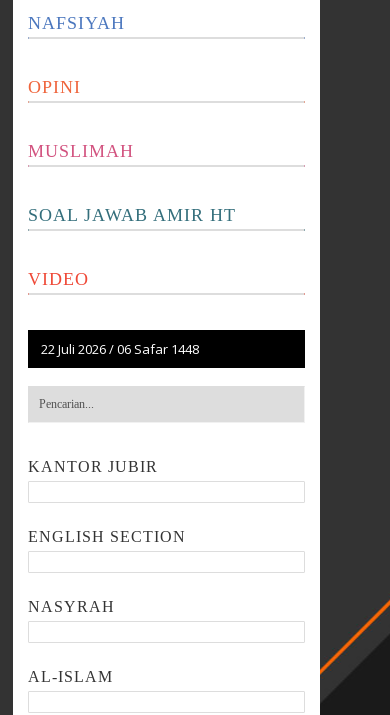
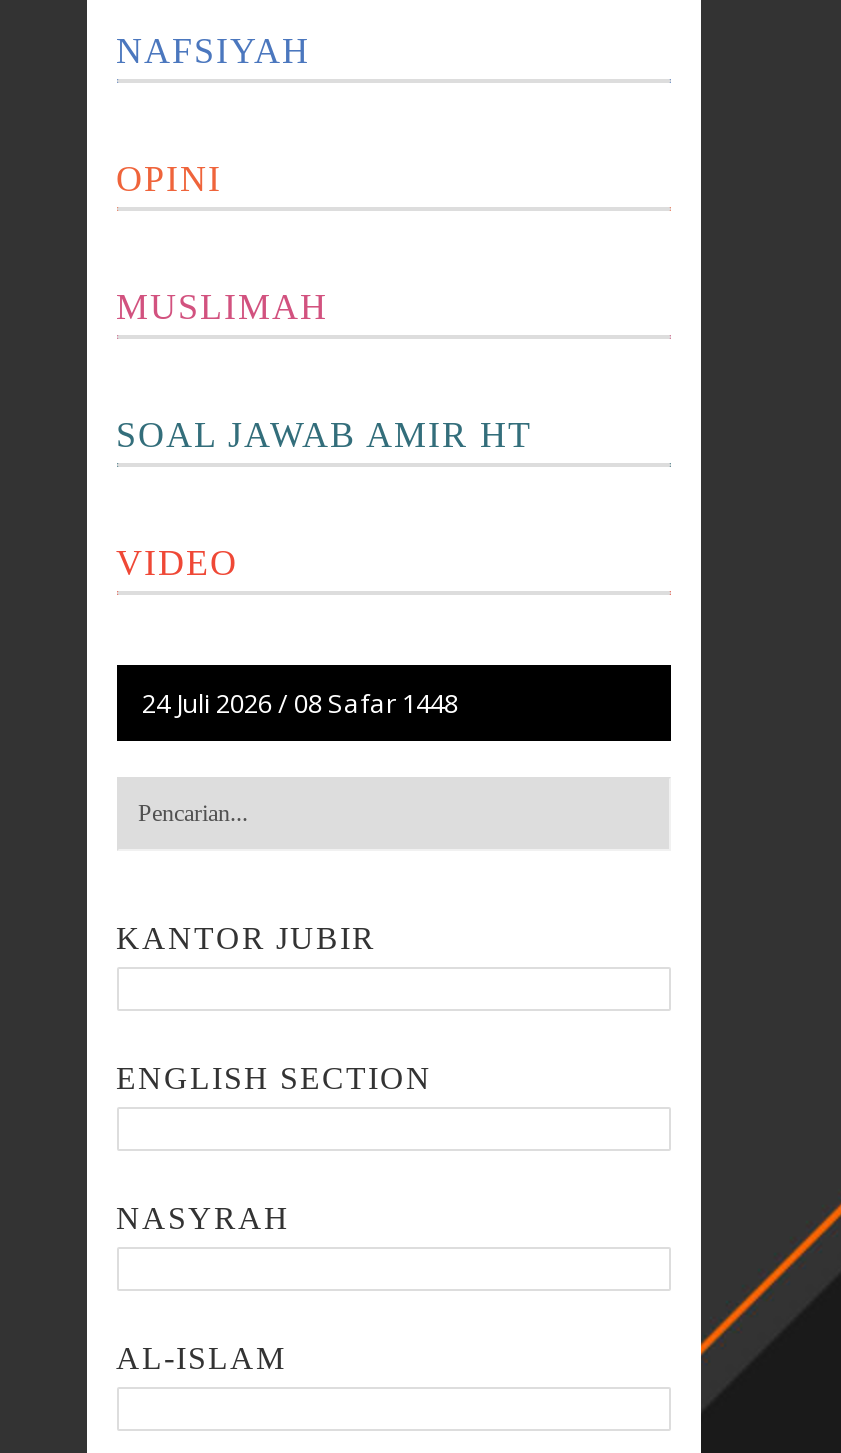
[40,340,198,358] 22 Juli 2026 / 06 Safar 1448 -> [142,686,458,722] 24 Juli 2026 / 08 Safar 1448

